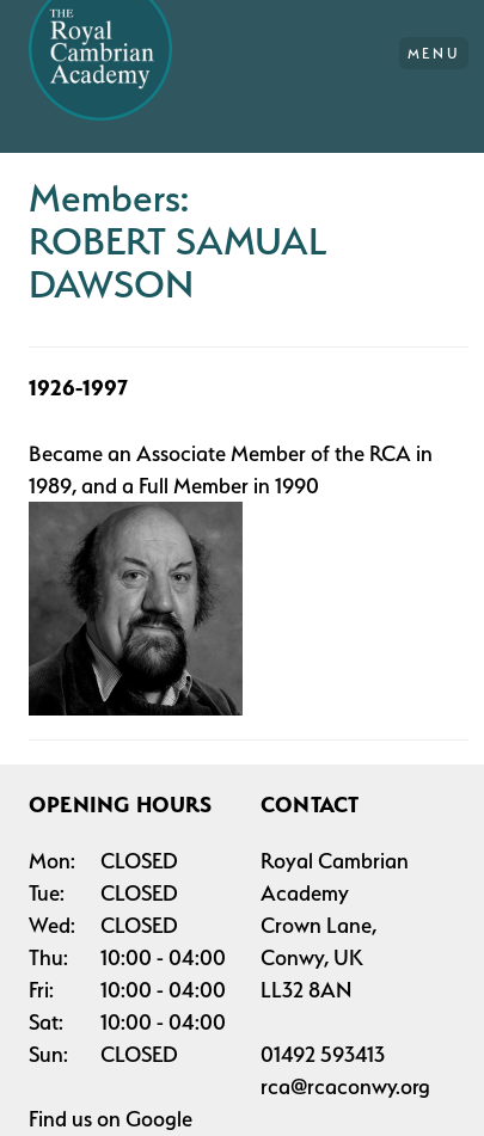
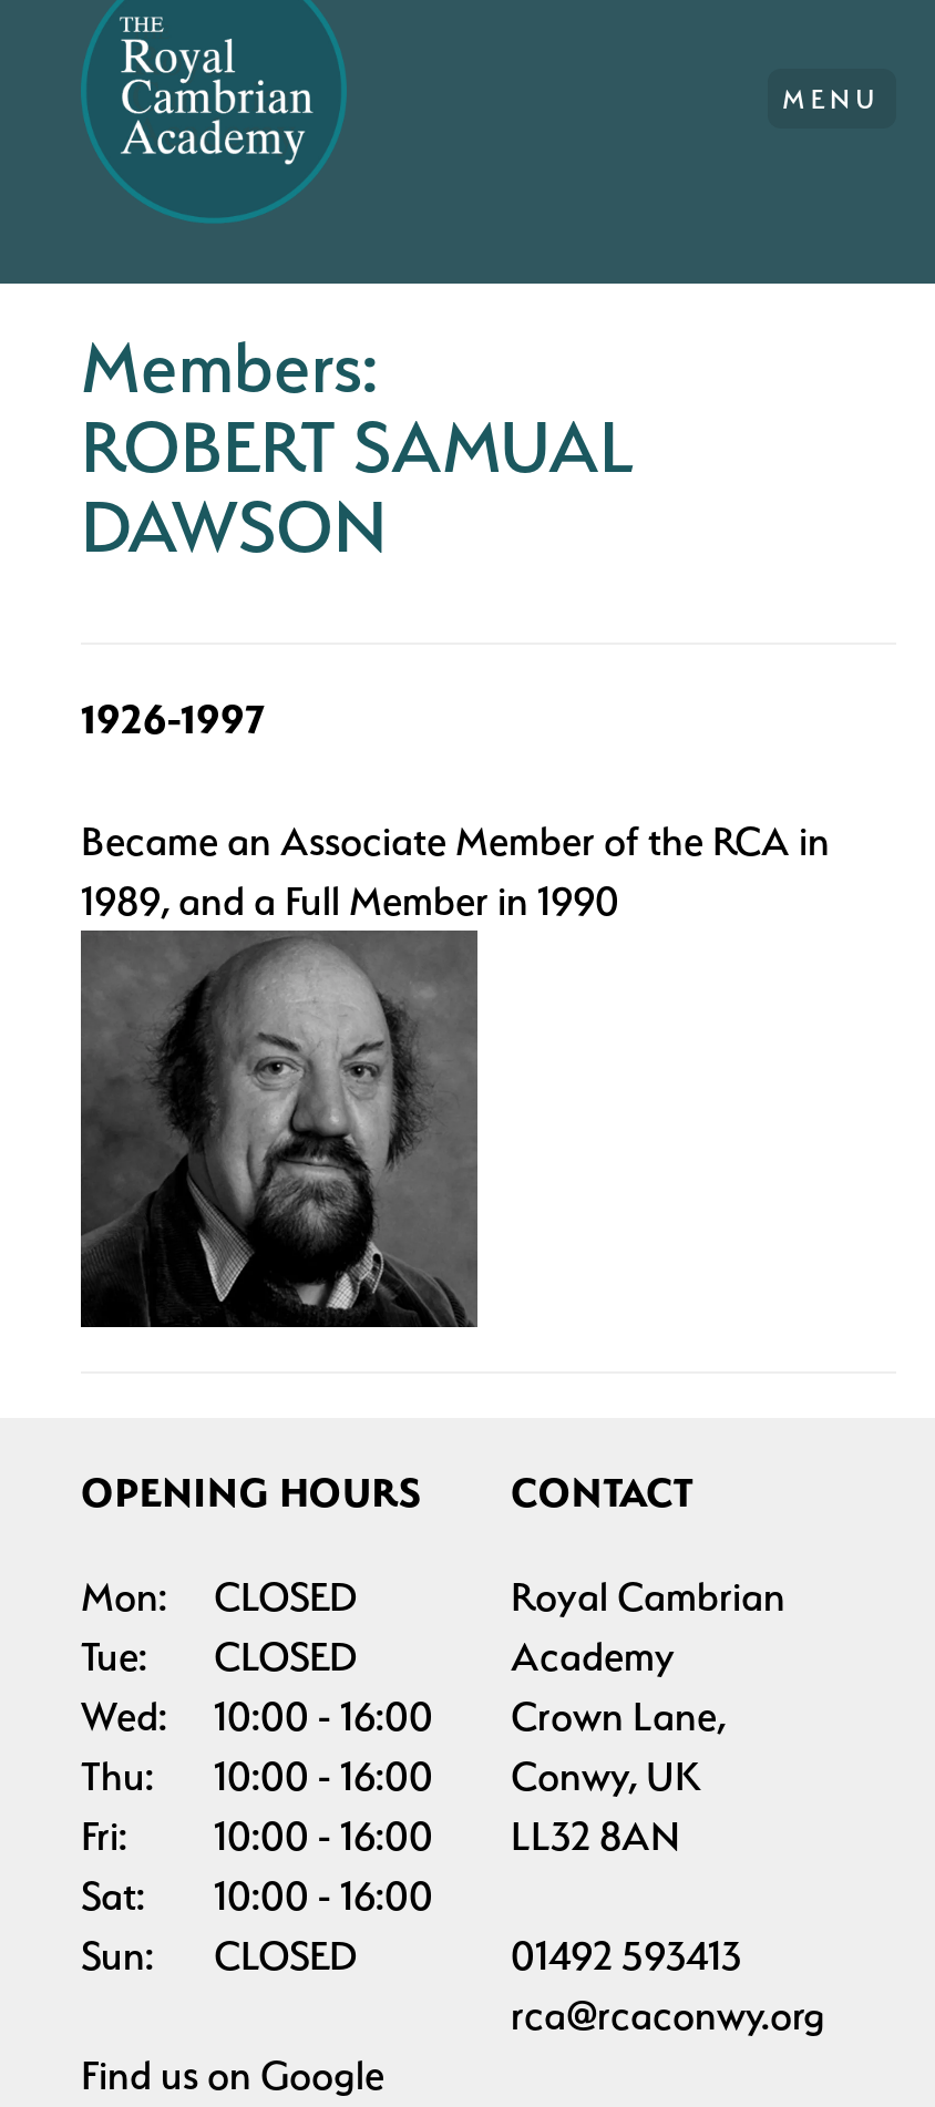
[100,912,178,937] CLOSED -> [214,1692,433,1739] 10:00 16:00
[29,945,363,970] Thu: 10:00 04:00 Conwy, UK -> [81,1752,701,1798] Thu: 10:00 16:00 Conwy, UK
[29,977,351,1002] Fri: 10:00 04:00 LL32 8AN -> [81,1812,679,1858] Fri: 10:00 16:00 LL32 8AN
[29,1009,226,1034] Sat: 10:00 04:00 -> [81,1871,433,1918] Sat: 10:00 16:00

